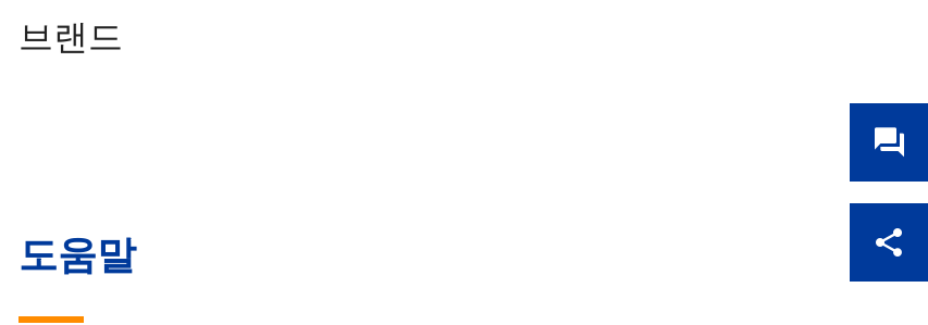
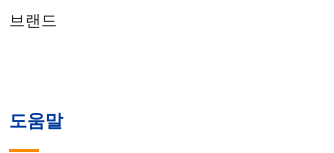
[847,101,921,184] [image] -> none
[847,201,921,284] [image] -> none

